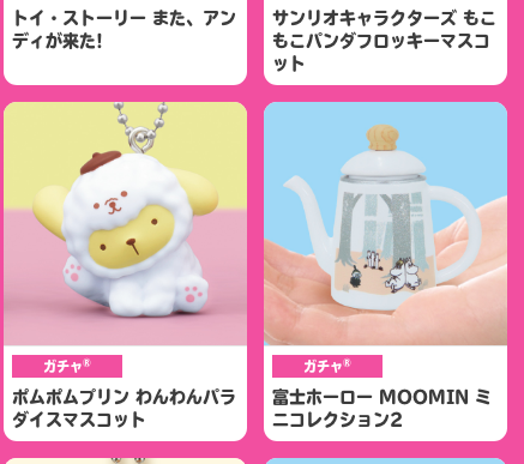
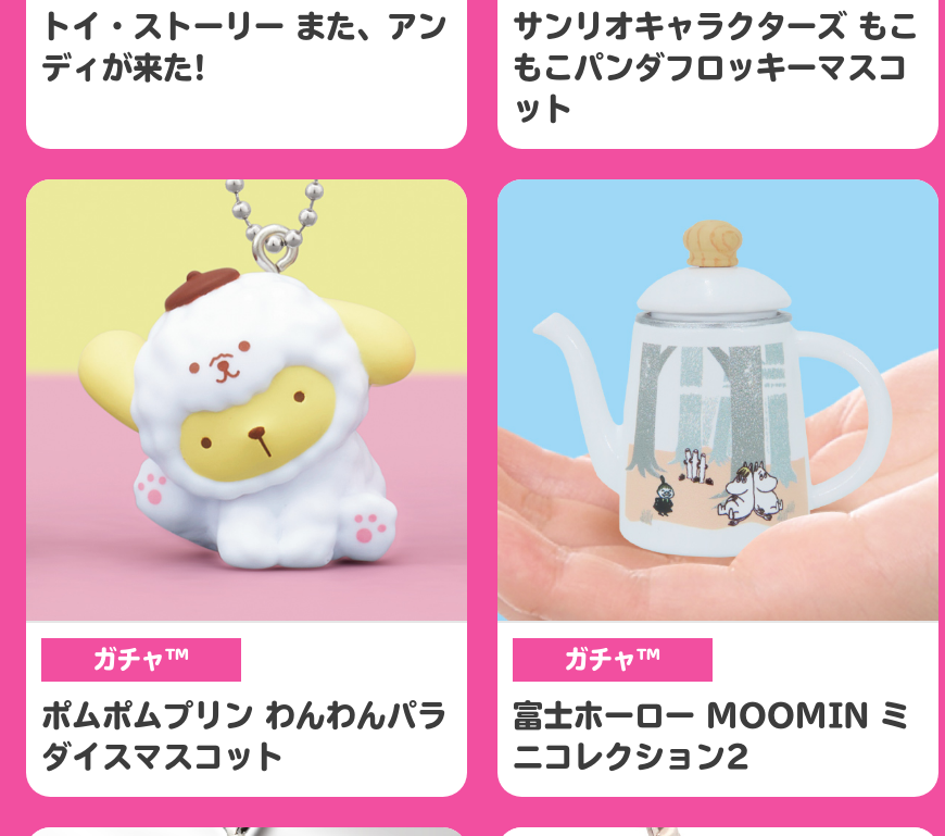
[43,359,91,373] ガチャ® -> [93,647,191,671] ガチャ™
[304,359,352,373] ガチャ® -> [564,647,662,671] ガチャ™

